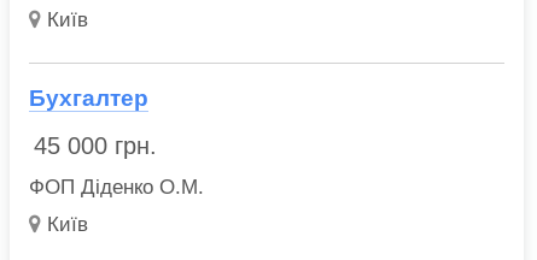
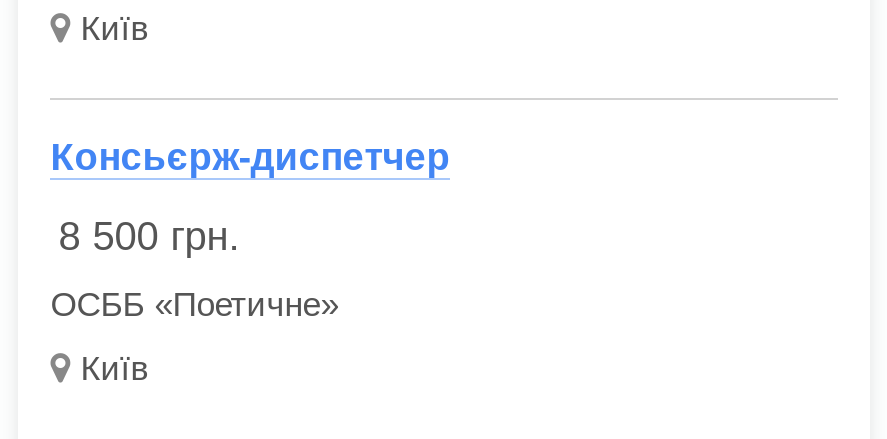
[29,85,149,110] Бухгалтер -> [51,136,451,178] Консьєрж-диспетчер
[34,132,157,159] 45 000 грн. -> [59,214,241,258] 8 500 грн.
[29,176,204,198] ФОП Діденко О.М. -> [51,287,339,325] ОСББ «Поетичне»

